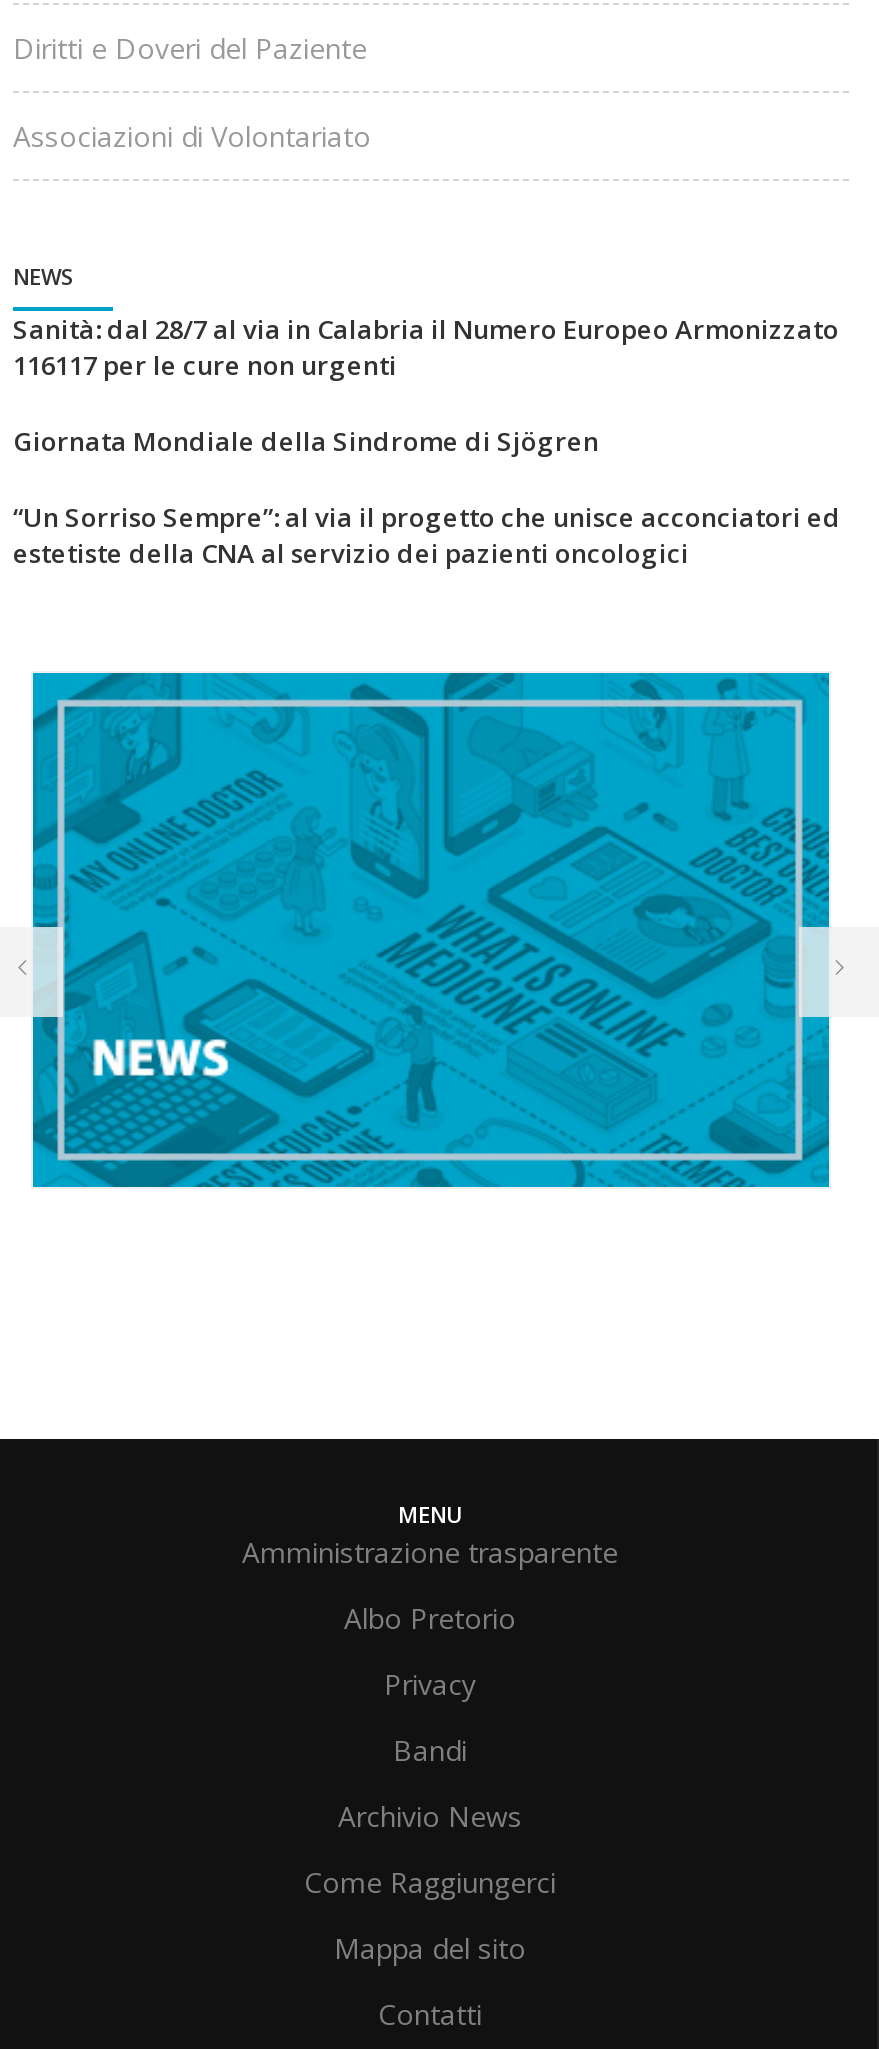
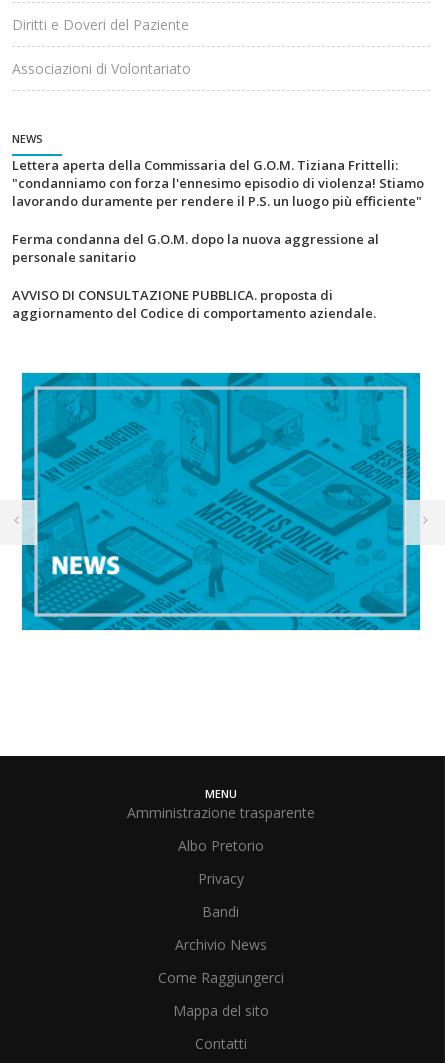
[13,311,839,383] Sanità: dal 28/7 al via in Calabria il Numero Europeo Armonizzato | 116117 per le cure non urgenti -> [12,156,424,210] Lettera aperta della Commissaria del G.O.M. Tiziana Frittelli: | "condanniamo con forza l'ennesimo episodio di violenza! Stiamo | lavorando duramente per rendere il P.S. un luogo più efficiente"
[13,423,599,459] Giornata Mondiale della Sindrome di Sjögren -> [12,230,379,266] Ferma condanna del G.O.M. dopo la nuova aggressione al | personale sanitario
[13,499,841,571] “Un Sorriso Sempre”: al via il progetto che unisce acconciatori ed | estetiste della CNA al servizio dei pazienti oncologici -> [12,286,376,322] AVVISO DI CONSULTAZIONE PUBBLICA. proposta di | aggiornamento del Codice di comportamento aziendale.

